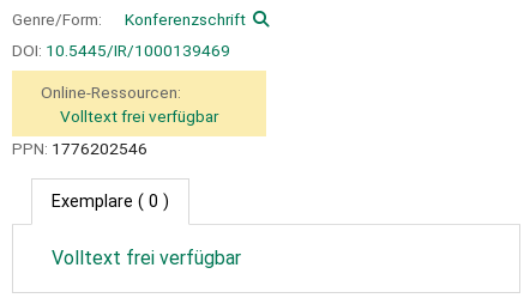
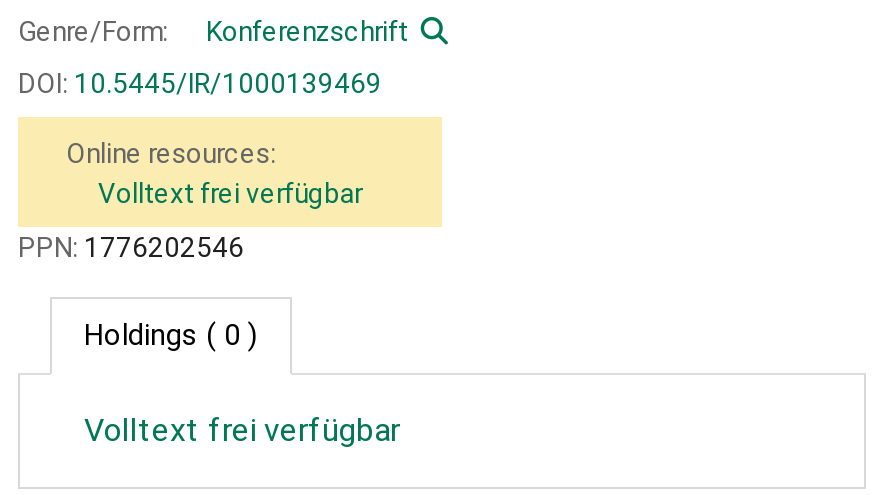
[41,83,181,102] Online-Ressourcen: -> [66,137,276,169] Online resources:
[52,191,169,211] Exemplare ( 0 ) -> [84,318,258,352] Holdings ( 0 )

